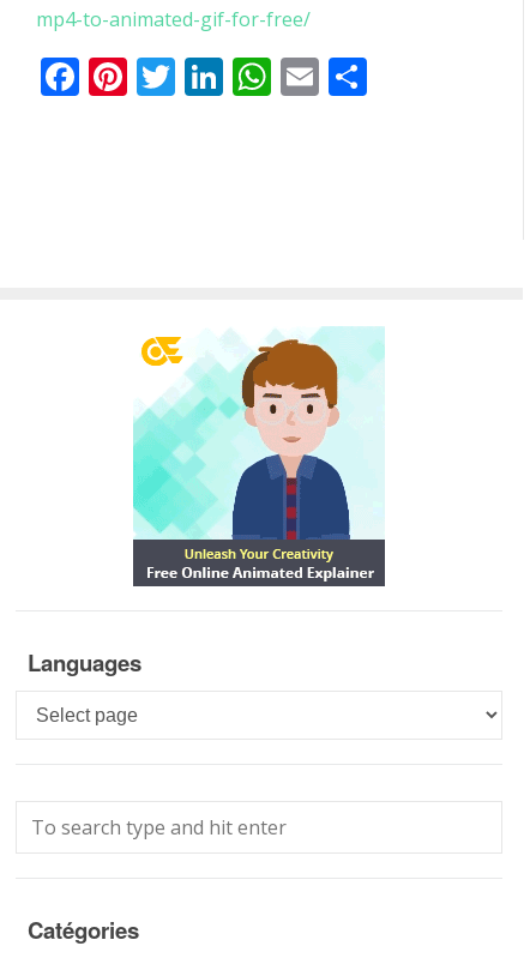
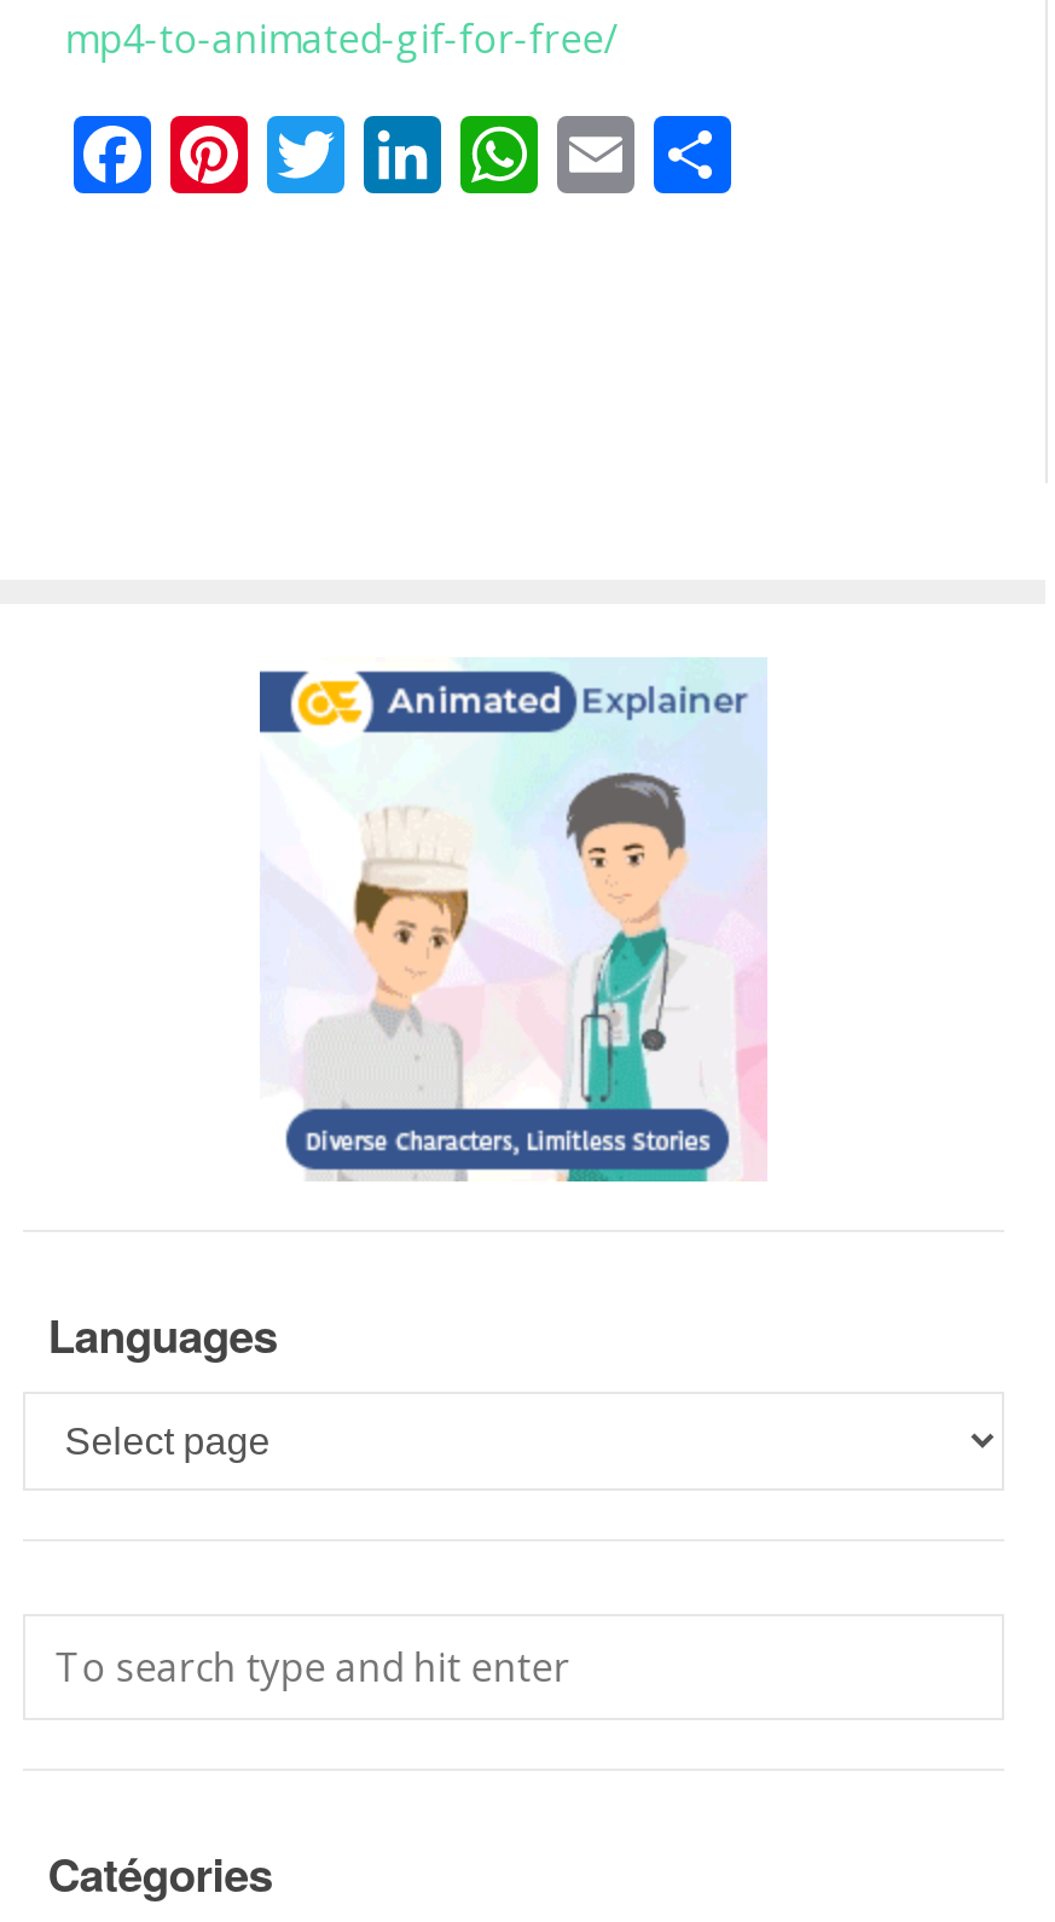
[132,327,386,588] [image] -> [257,657,767,1184] [image]

